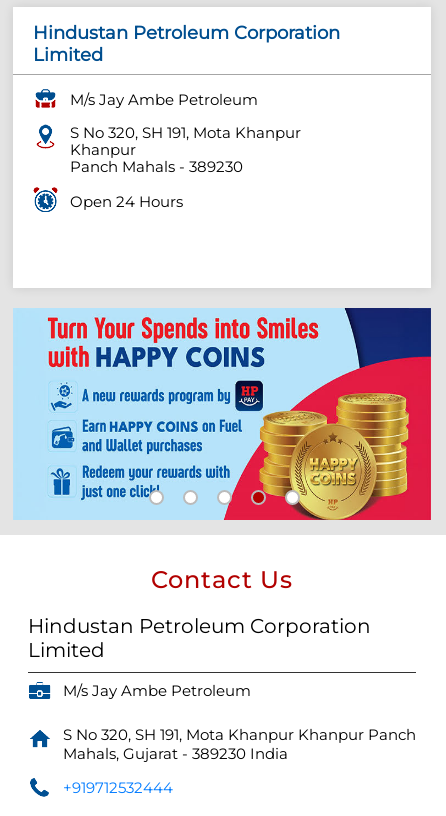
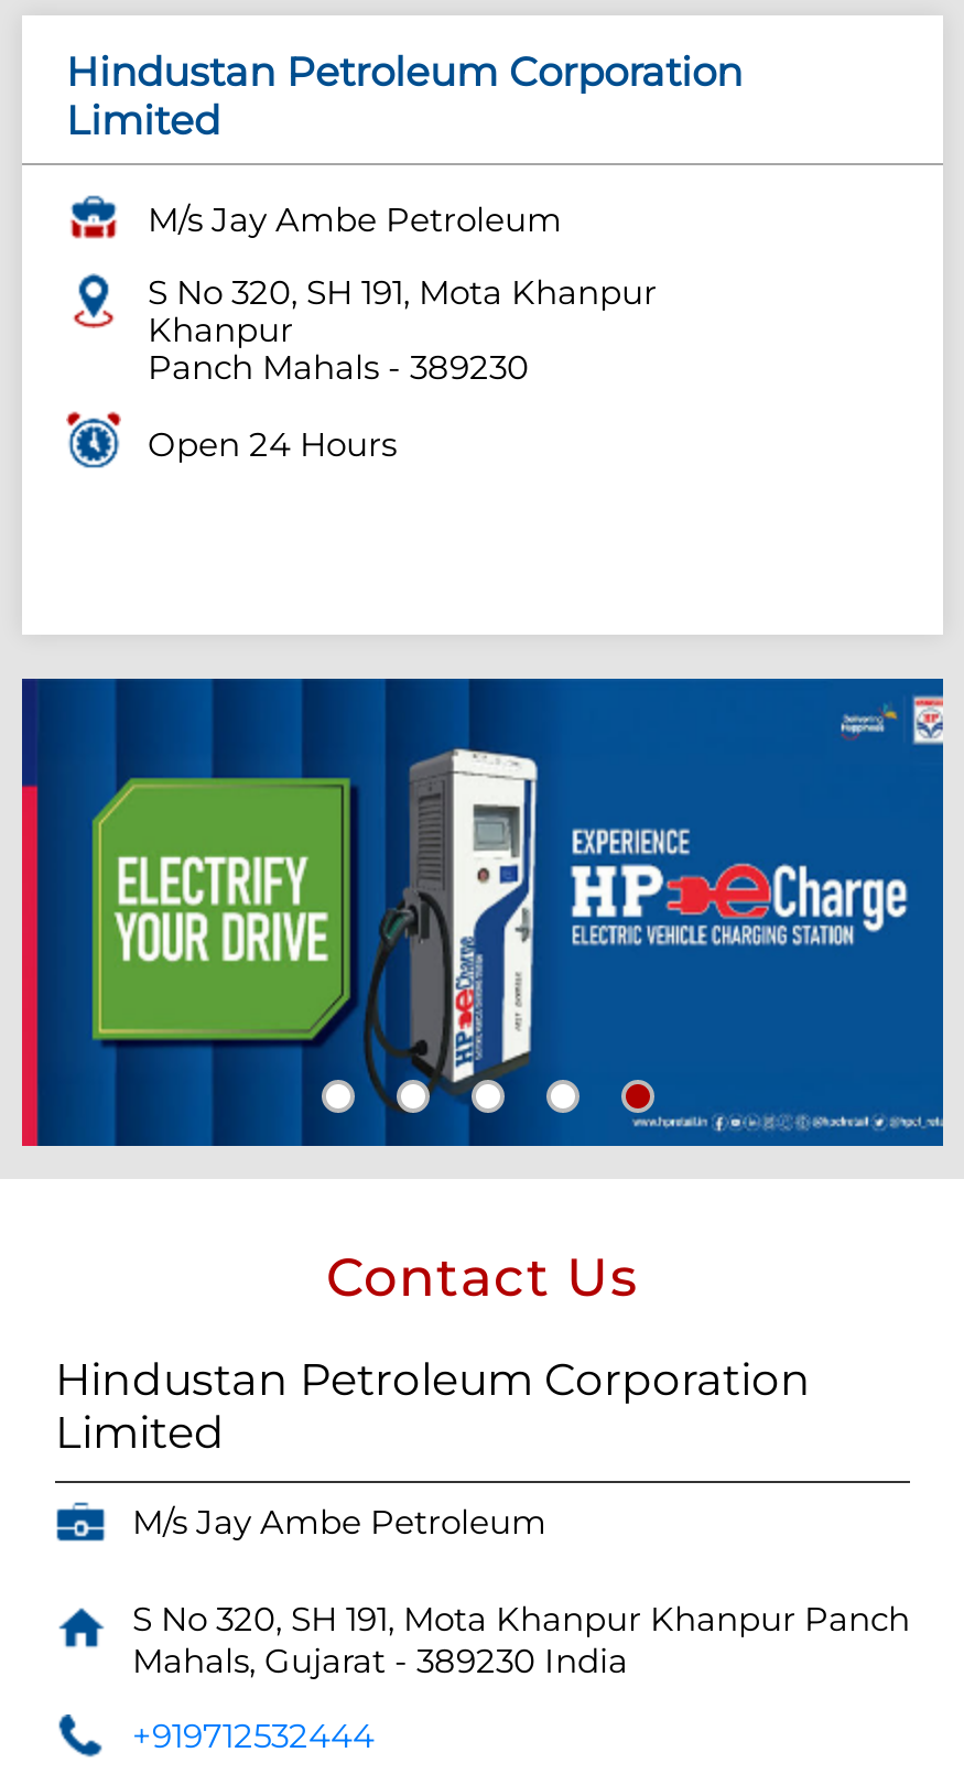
[13,308,432,521] [image] -> [20,677,945,1148] [image]

